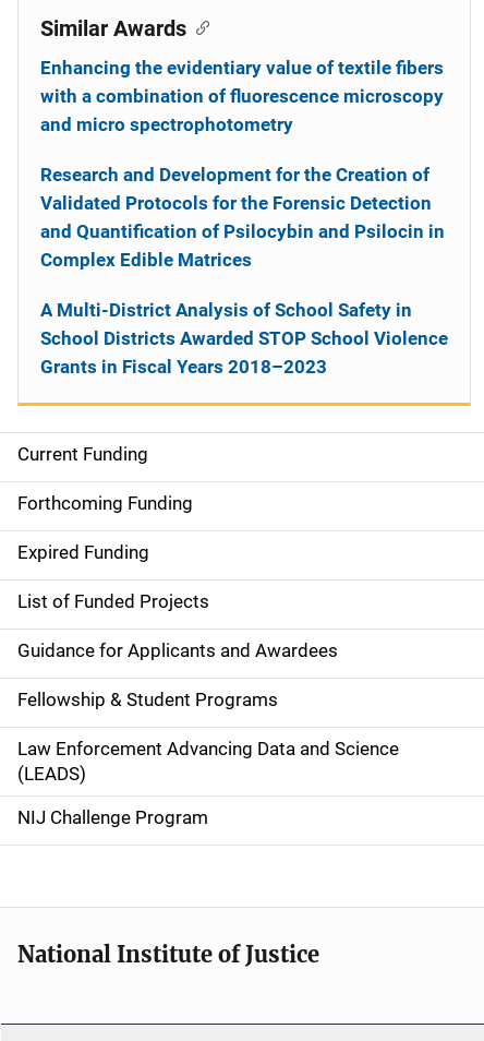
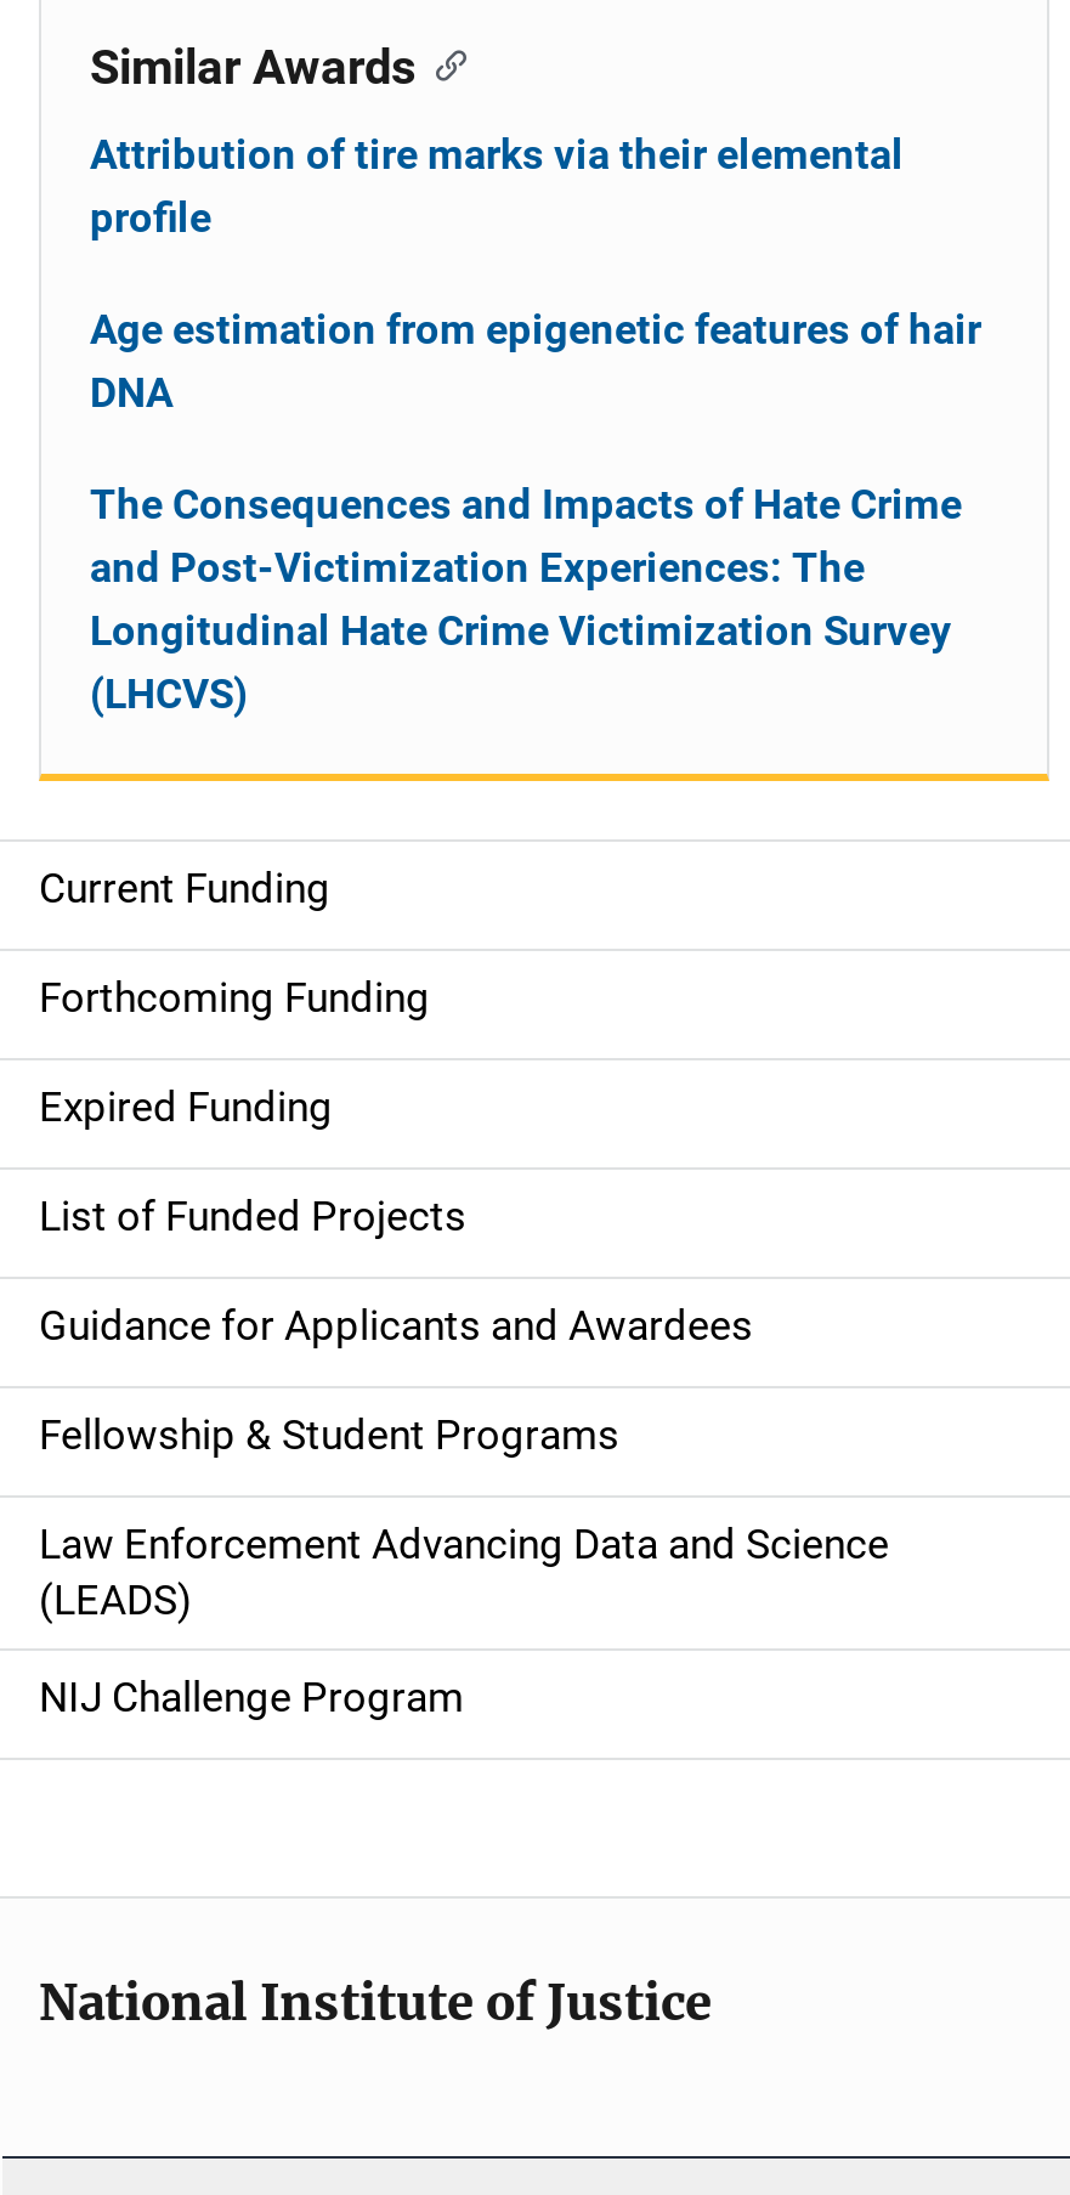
[40,57,444,135] Enhancing the evidentiary value of textile fibers | with a combination of fluorescence microscopy | and micro spectrophotometry -> [90,130,904,242] Attribution of tire marks via their elemental | profile
[40,164,445,271] Research and Development for the Creation of | Validated Protocols for the Forensic Detection | and Quantification of Psilocybin and Psilocin in | Complex Edible Matrices -> [90,305,981,417] Age estimation from epigenetic features of hair | DNA
[40,299,448,378] A Multi-District Analysis of School Safety in | School Districts Awarded STOP School Violence | Grants in Fiscal Years 2018–2023 -> [90,480,962,718] The Consequences and Impacts of Hate Crime | and Post-Victimization Experiences: The | Longitudinal Hate Crime Victimization Survey | (LHCVS)

